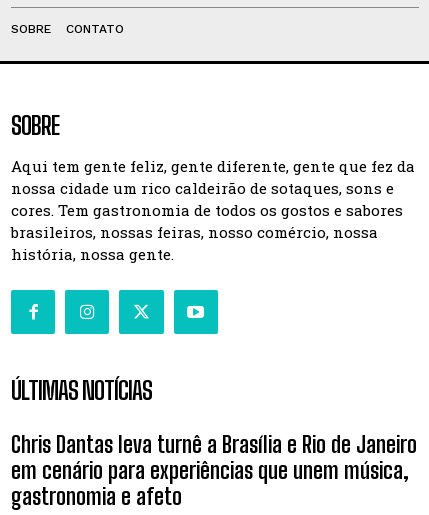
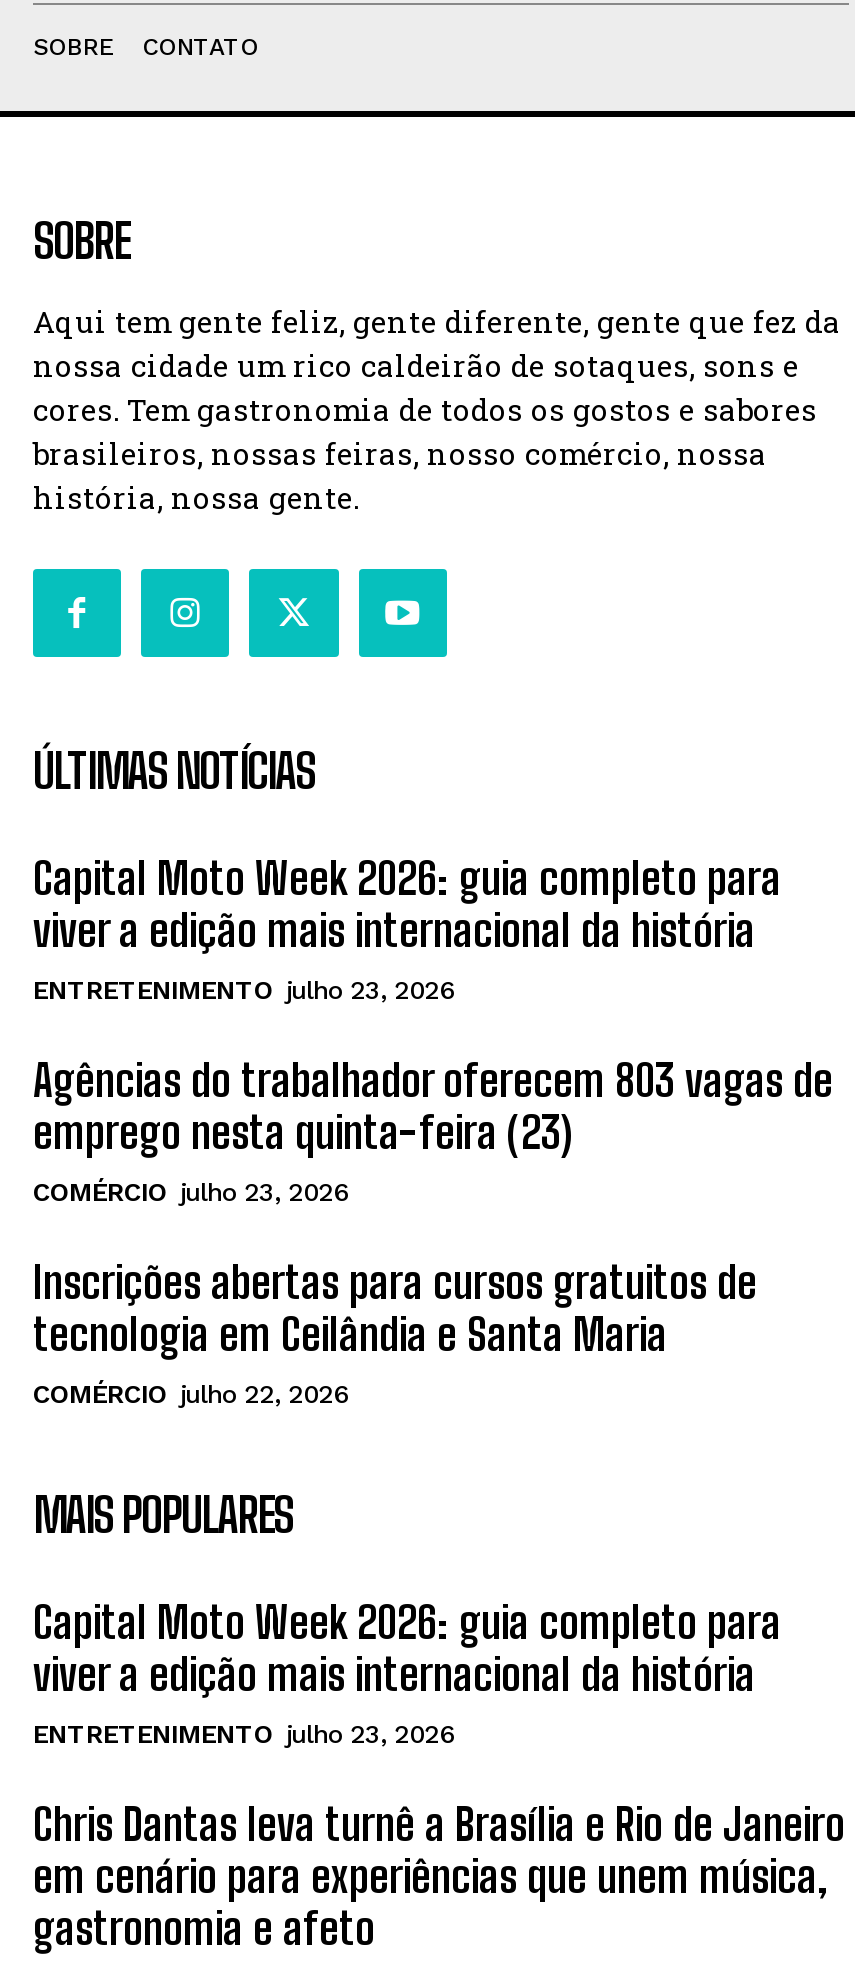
none -> [33,851,833,1749] Capital Moto Week 2026: guia completo para | viver a edição mais internacional da história | ENTRETENIMENTO julho 23, 2026 | Agências do trabalhador oferecem 803 vagas de | emprego nesta quinta-feira (23) | COMÉRCIO julho 23, 2026 | Inscrições abertas para cursos gratuitos de | tecnologia em Ceilândia e Santa Maria | COMÉRCIO julho 22, 2026 | MAIS POPULARES | Capital Moto Week 2026: guia completo para | viver a edição mais internacional da história | ENTRETENIMENTO julho 23, 2026

